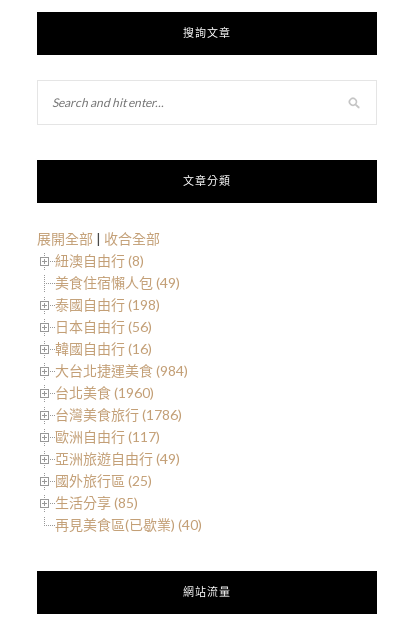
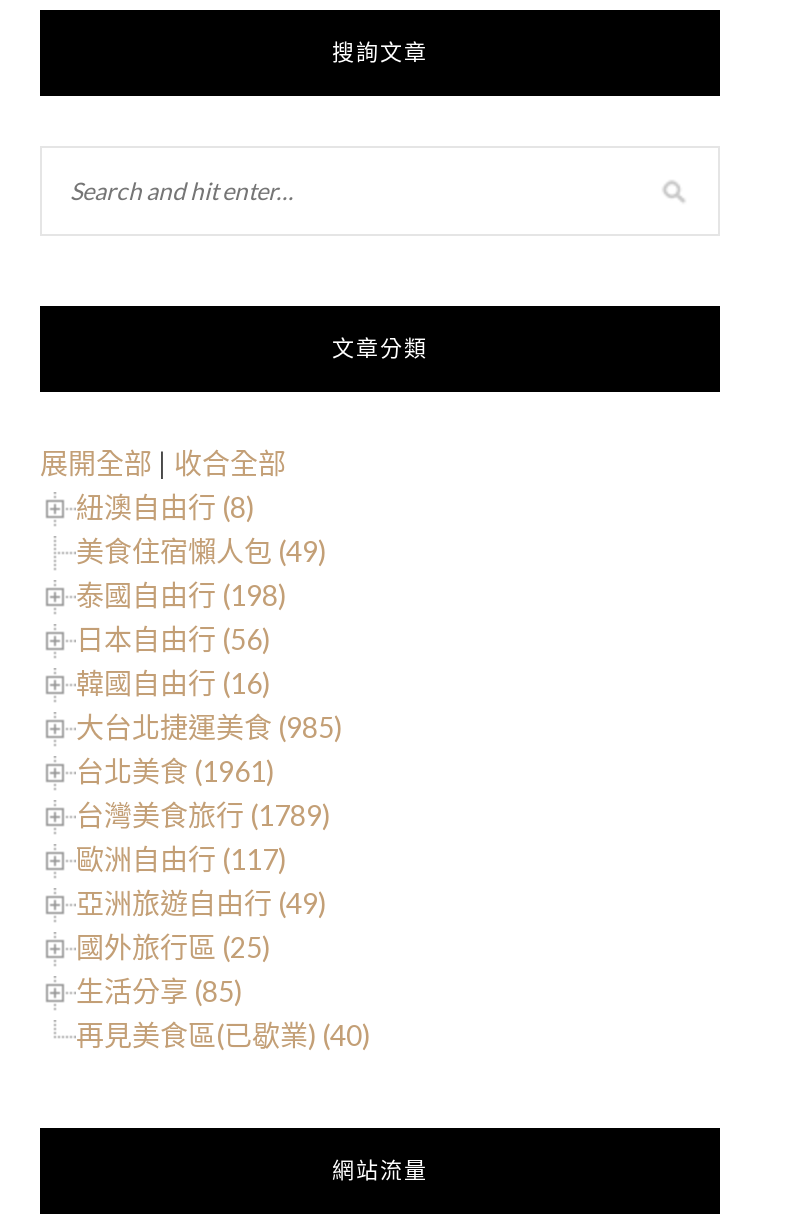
[55,362,188,379] 大台北捷運美食 (984) -> [76,709,342,743] 大台北捷運美食 (985)
[55,384,154,401] 台北美食 (1960) -> [76,753,274,787] 台北美食 (1961)
[55,406,182,423] 台灣美食旅行 (1786) -> [76,797,330,831] 台灣美食旅行 (1789)

